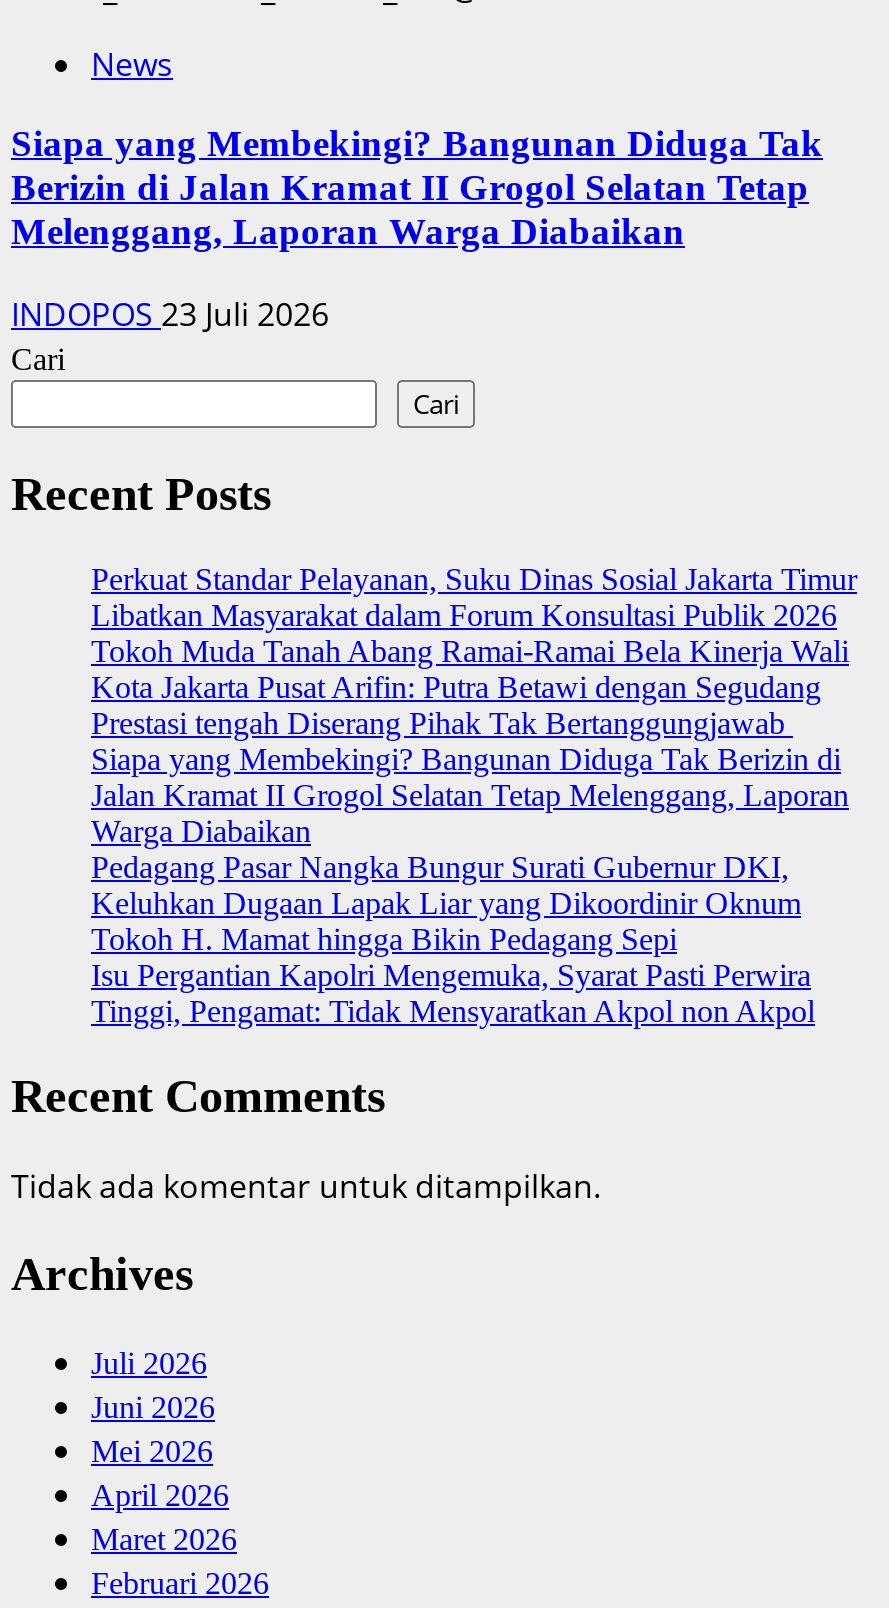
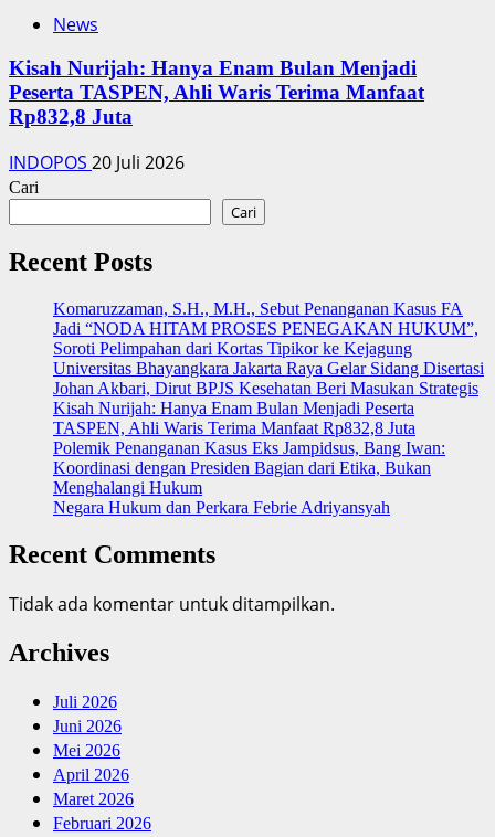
[11,122,823,252] Siapa yang Membekingi? Bangunan Diduga Tak | Berizin di Jalan Kramat II Grogol Selatan Tetap | Melenggang, Laporan Warga Diabaikan -> [9,57,424,128] Kisah Nurijah: Hanya Enam Bulan Menjadi | Peserta TASPEN, Ahli Waris Terima Manfaat | Rp832,8 Juta
[11,292,329,336] INDOPOS 23 Juli 2026 -> [9,150,185,174] INDOPOS 20 Juli 2026
[91,562,857,1028] Perkuat Standar Pelayanan, Suku Dinas Sosial Jakarta Timur | Libatkan Masyarakat dalam Forum Konsultasi Publik 2026 | Tokoh Muda Tanah Abang Ramai-Ramai Bela Kinerja Wali | Kota Jakarta Pusat Arifin: Putra Betawi dengan Segudang | Prestasi tengah Diserang Pihak Tak Bertanggungjawab | Siapa yang Membekingi? Bangunan Diduga Tak Berizin di | Jalan Kramat II Grogol Selatan Tetap Melenggang, Laporan | Warga Diabaikan | Pedagang Pasar Nangka Bungur Surati Gubernur DKI, | Keluhkan Dugaan Lapak Liar yang Dikoordinir Oknum | Tokoh H. Mamat hingga Bikin Pedagang Sepi | Isu Pergantian Kapolri Mengemuka, Syarat Pasti Perwira | Tinggi, Pengamat: Tidak Mensyaratkan Akpol non Akpol -> [53,299,484,517] Komaruzzaman, S.H., M.H., Sebut Penanganan Kasus FA | Jadi “NODA HITAM PROSES PENEGAKAN HUKUM”, | Soroti Pelimpahan dari Kortas Tipikor ke Kejagung | Universitas Bhayangkara Jakarta Raya Gelar Sidang Disertasi | Johan Akbari, Dirut BPJS Kesehatan Beri Masukan Strategis | Kisah Nurijah: Hanya Enam Bulan Menjadi Peserta | TASPEN, Ahli Waris Terima Manfaat Rp832,8 Juta | Polemik Penanganan Kasus Eks Jampidsus, Bang Iwan: | Koordinasi dengan Presiden Bagian dari Etika, Bukan | Menghalangi Hukum | Negara Hukum dan Perkara Febrie Adriyansyah

